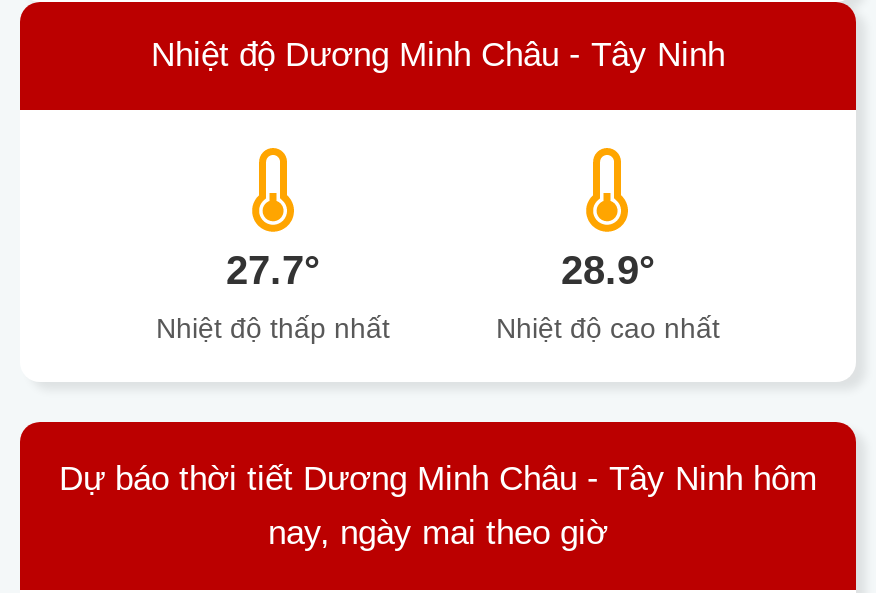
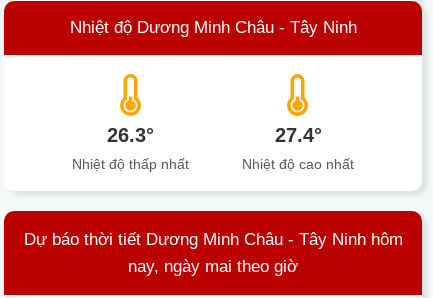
[226,248,320,292] 27.7° -> [107,124,154,146] 26.3°
[561,248,655,292] 28.9° -> [274,124,321,146] 27.4°

